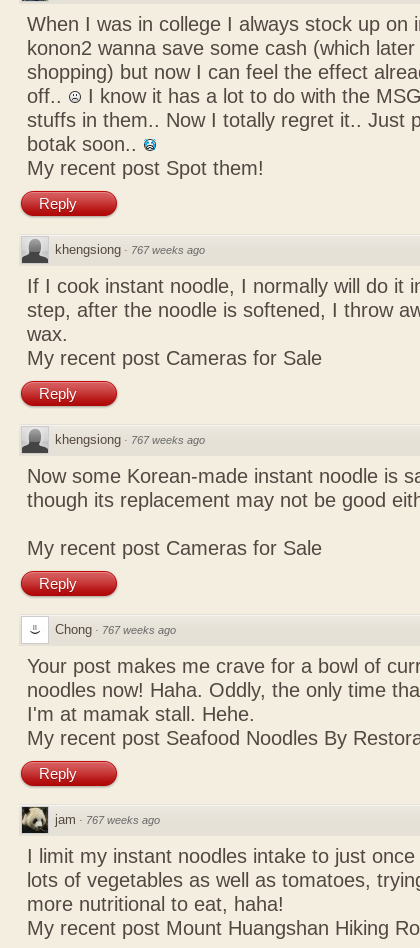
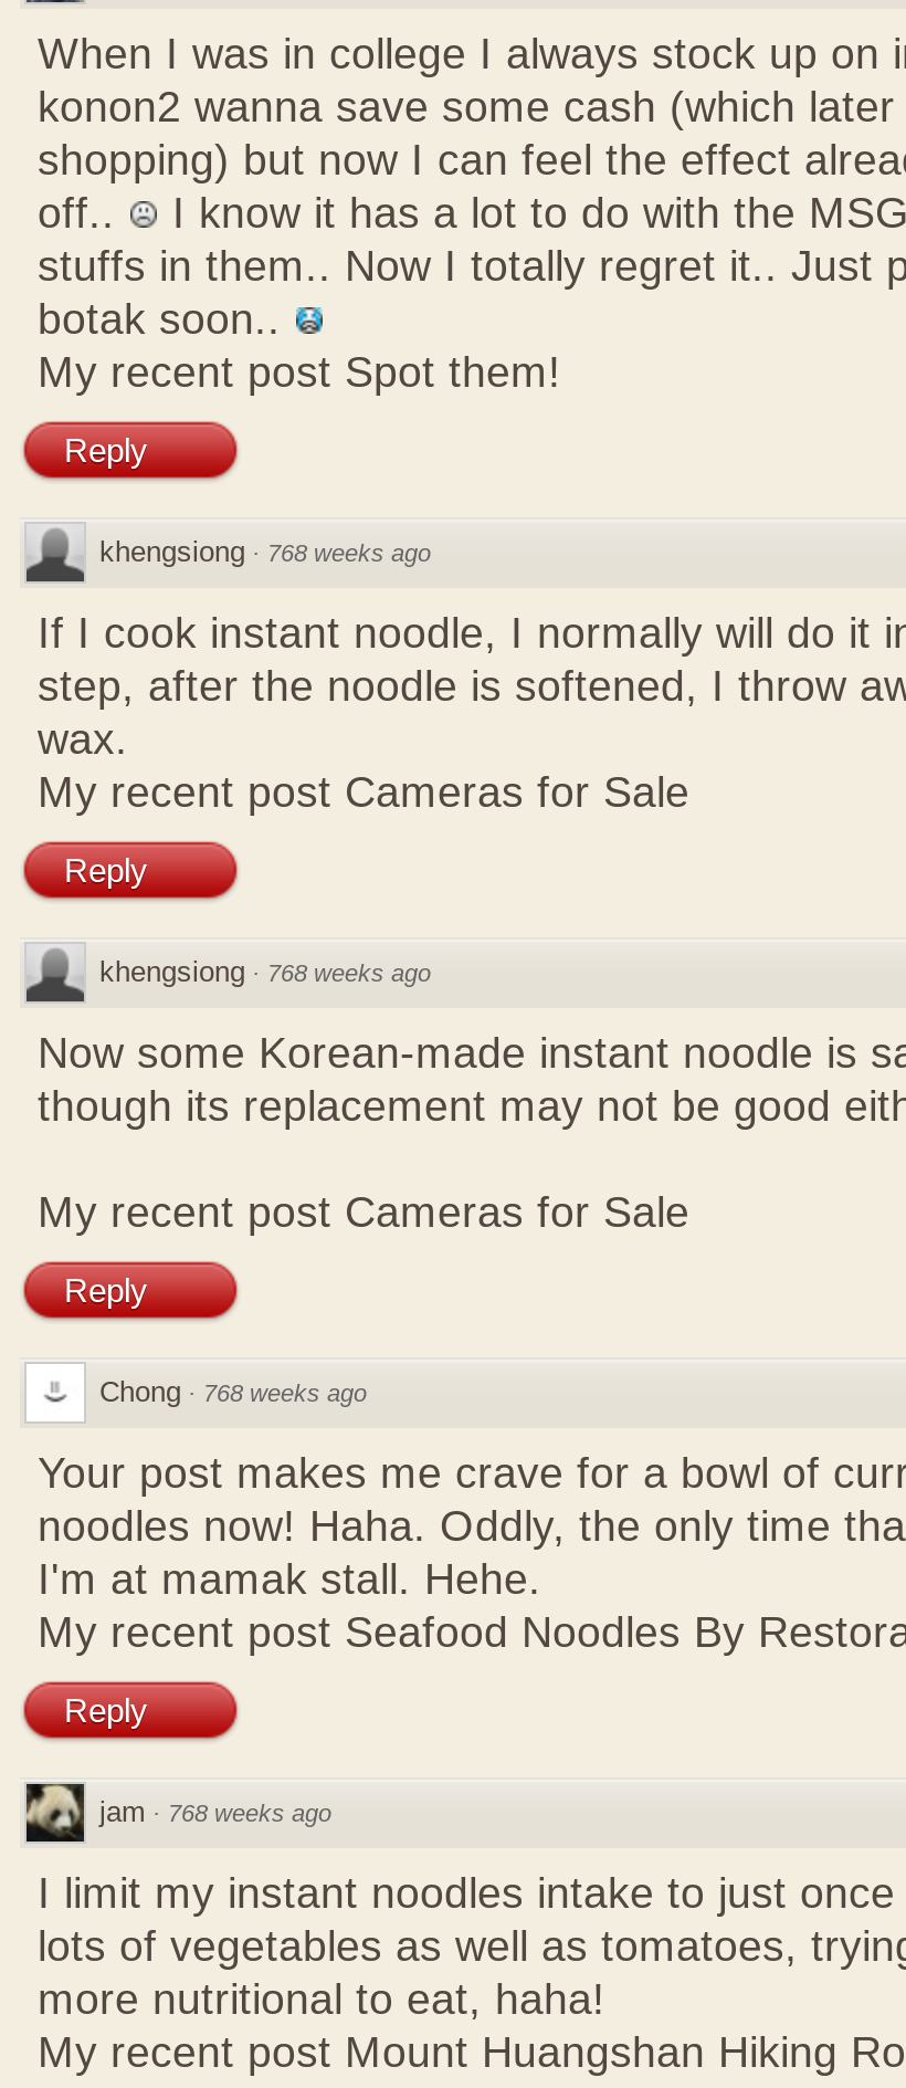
[55,242,205,257] khengsiong · 767 weeks ago -> [99,535,431,568] khengsiong · 768 weeks ago
[55,432,205,447] khengsiong · 767 weeks ago -> [99,955,431,988] khengsiong · 768 weeks ago
[55,622,176,637] Chong · 767 weeks ago -> [99,1375,367,1408] Chong · 768 weeks ago
[55,812,160,827] jam · 767 weeks ago -> [99,1795,331,1828] jam · 768 weeks ago

